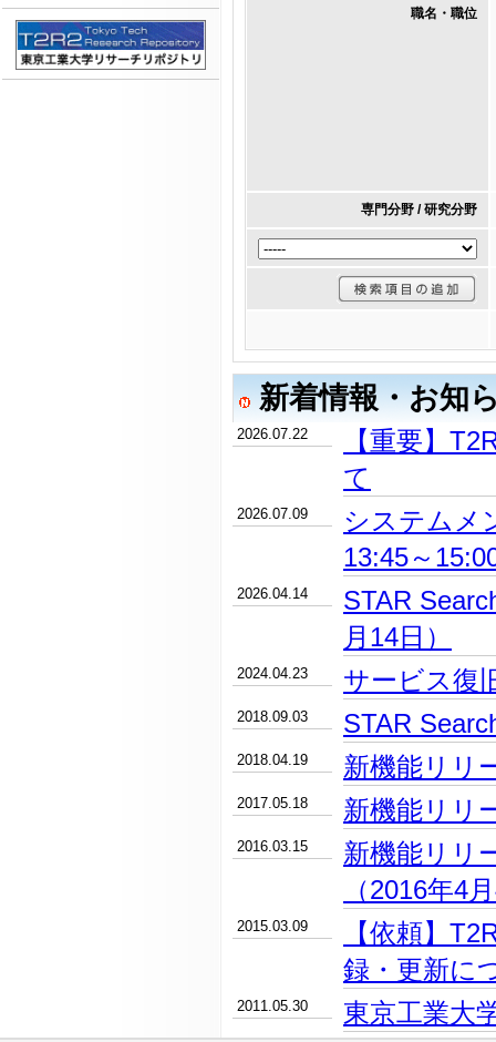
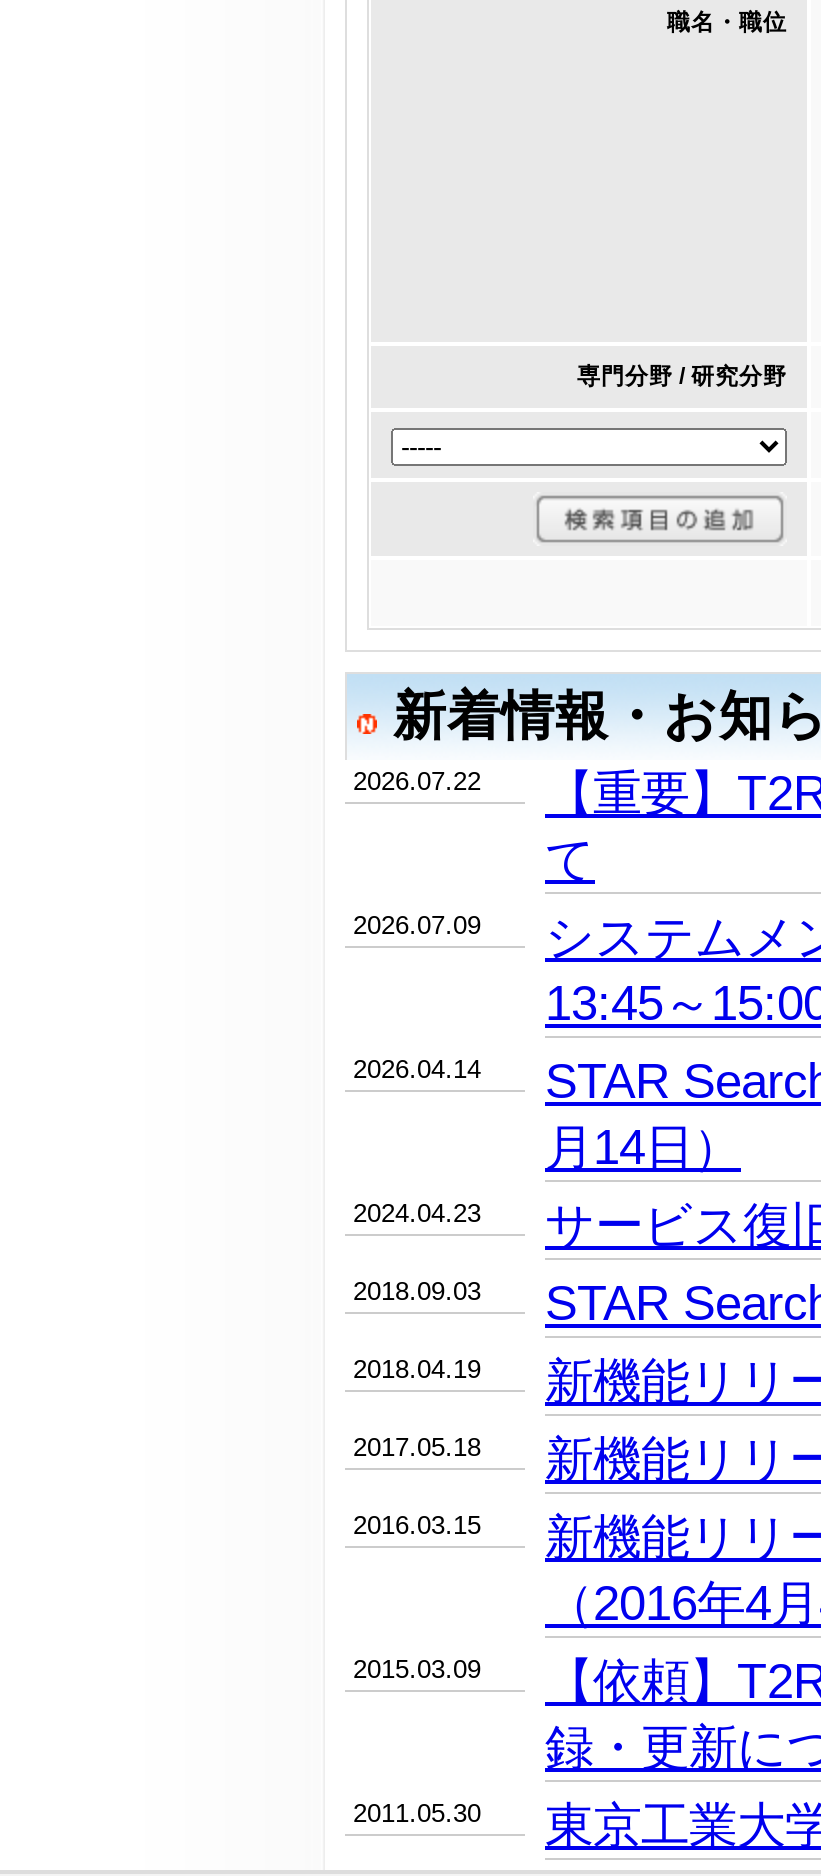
[14,19,207,71] [image] -> none

